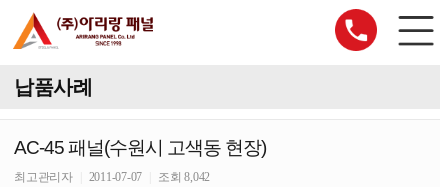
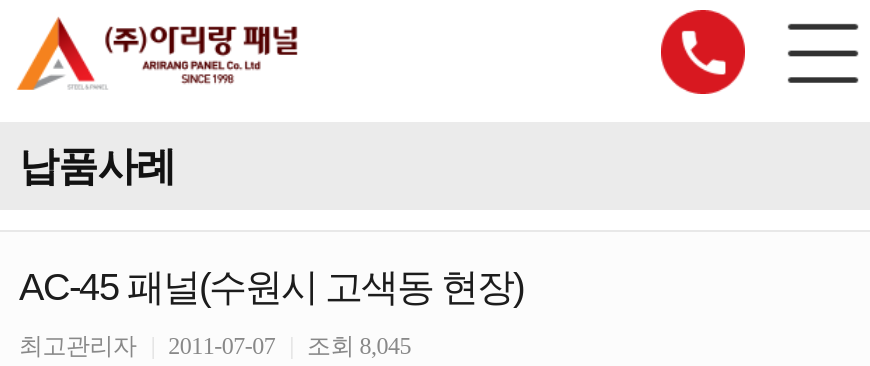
[14,170,210,184] 최고관리자 2011-07-07 조회 8,042 -> [19,332,411,360] 최고관리자 2011-07-07 조회 8,045

